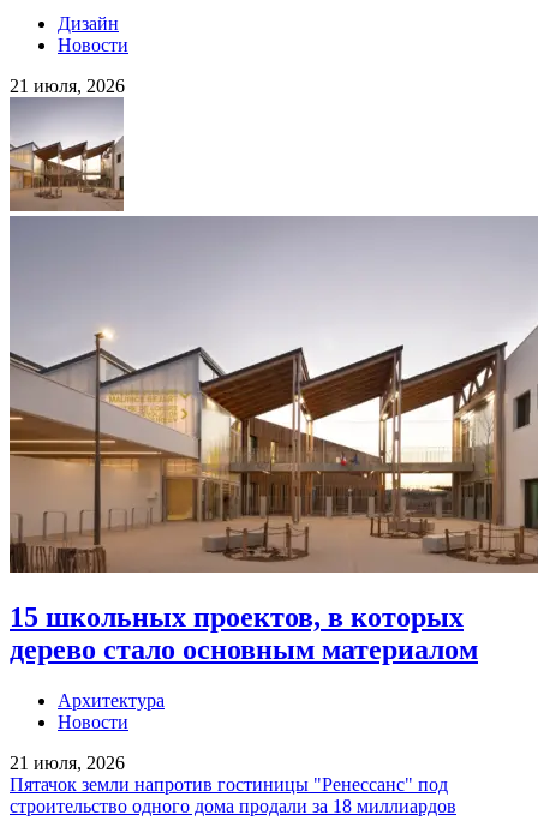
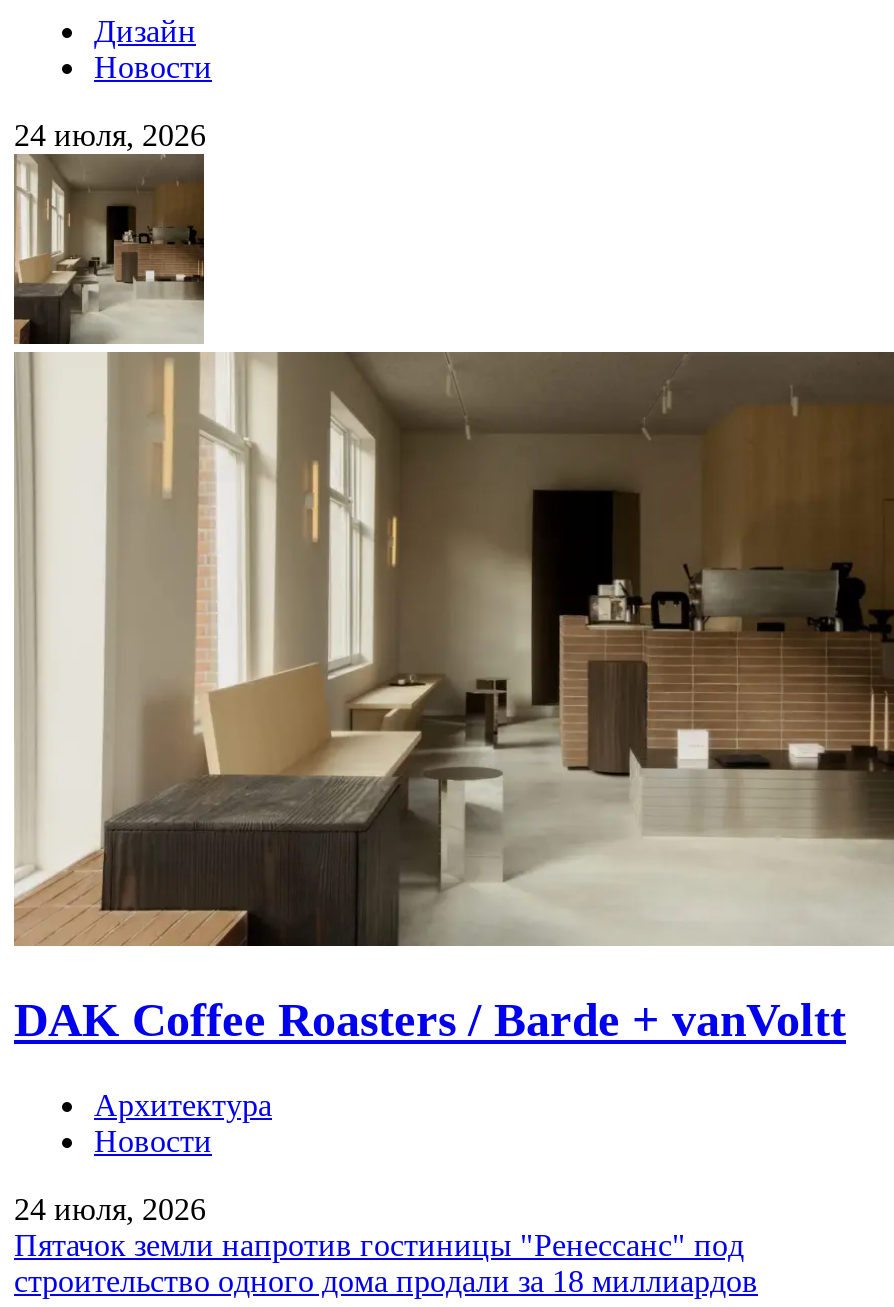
[10,75,125,96] 21 июля, 2026 -> [14,118,206,152] 24 июля, 2026
[8,137,534,665] [image] | 15 школьных проектов, в которых | дерево стало основным материалом -> [14,166,888,1046] [image] | DAK Coffee Roasters / Barde + vanVoltt
[10,752,125,773] 21 июля, 2026 -> [14,1191,206,1225] 24 июля, 2026

